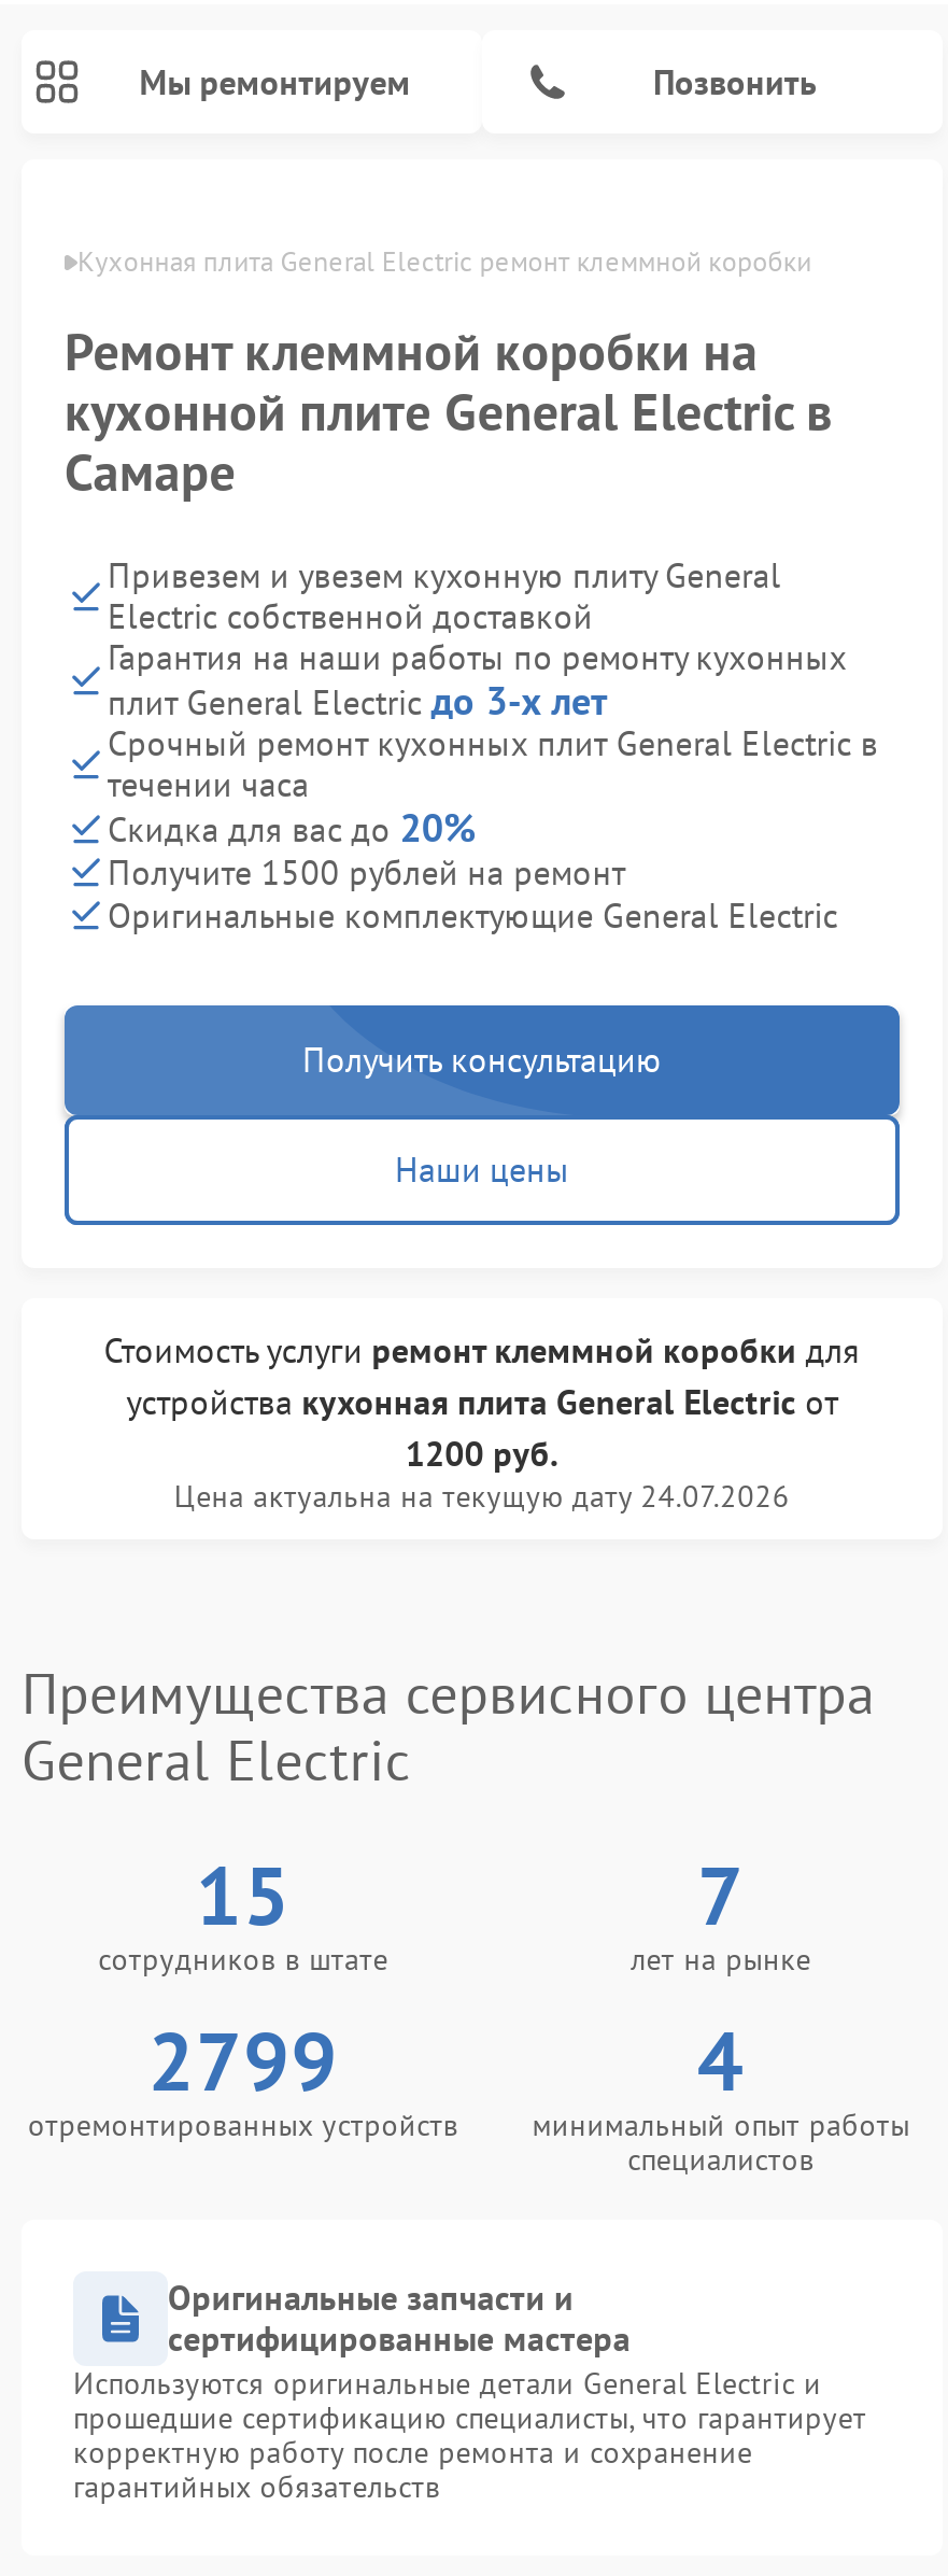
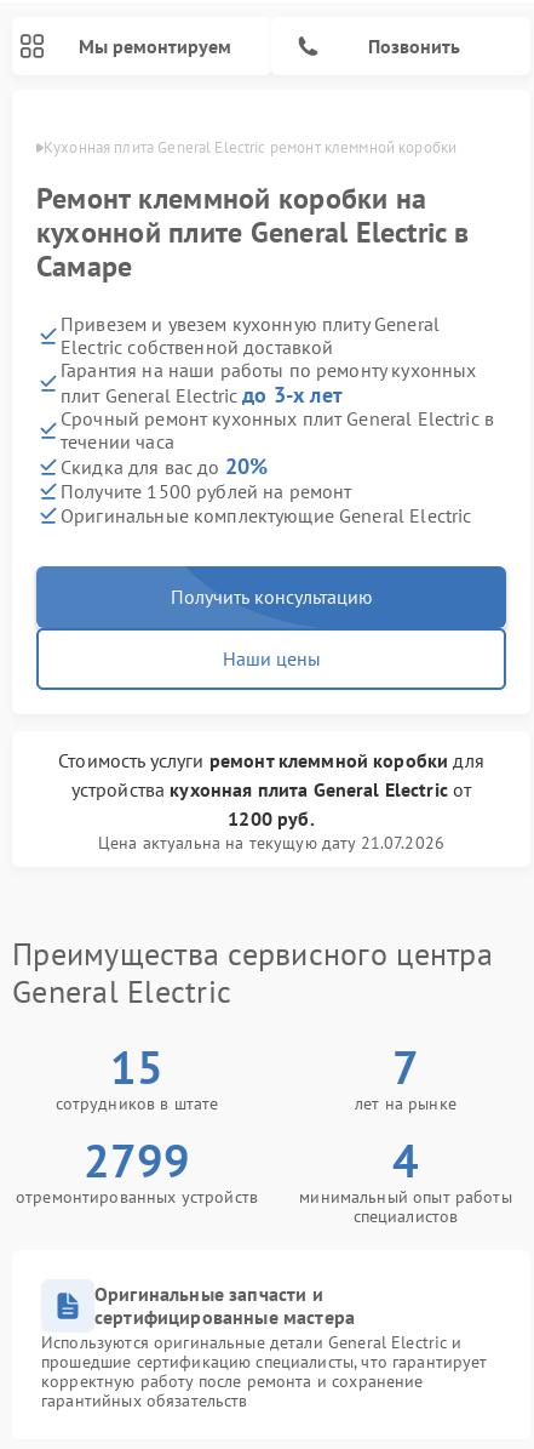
[174,1477,790,1516] Цена актуальна на текущую дату 24.07.2026 -> [98,832,445,854] Цена актуальна на текущую дату 21.07.2026

